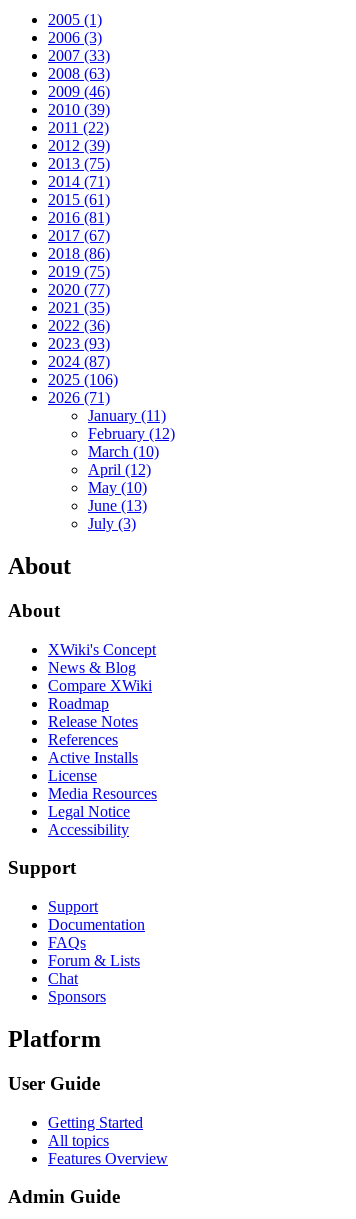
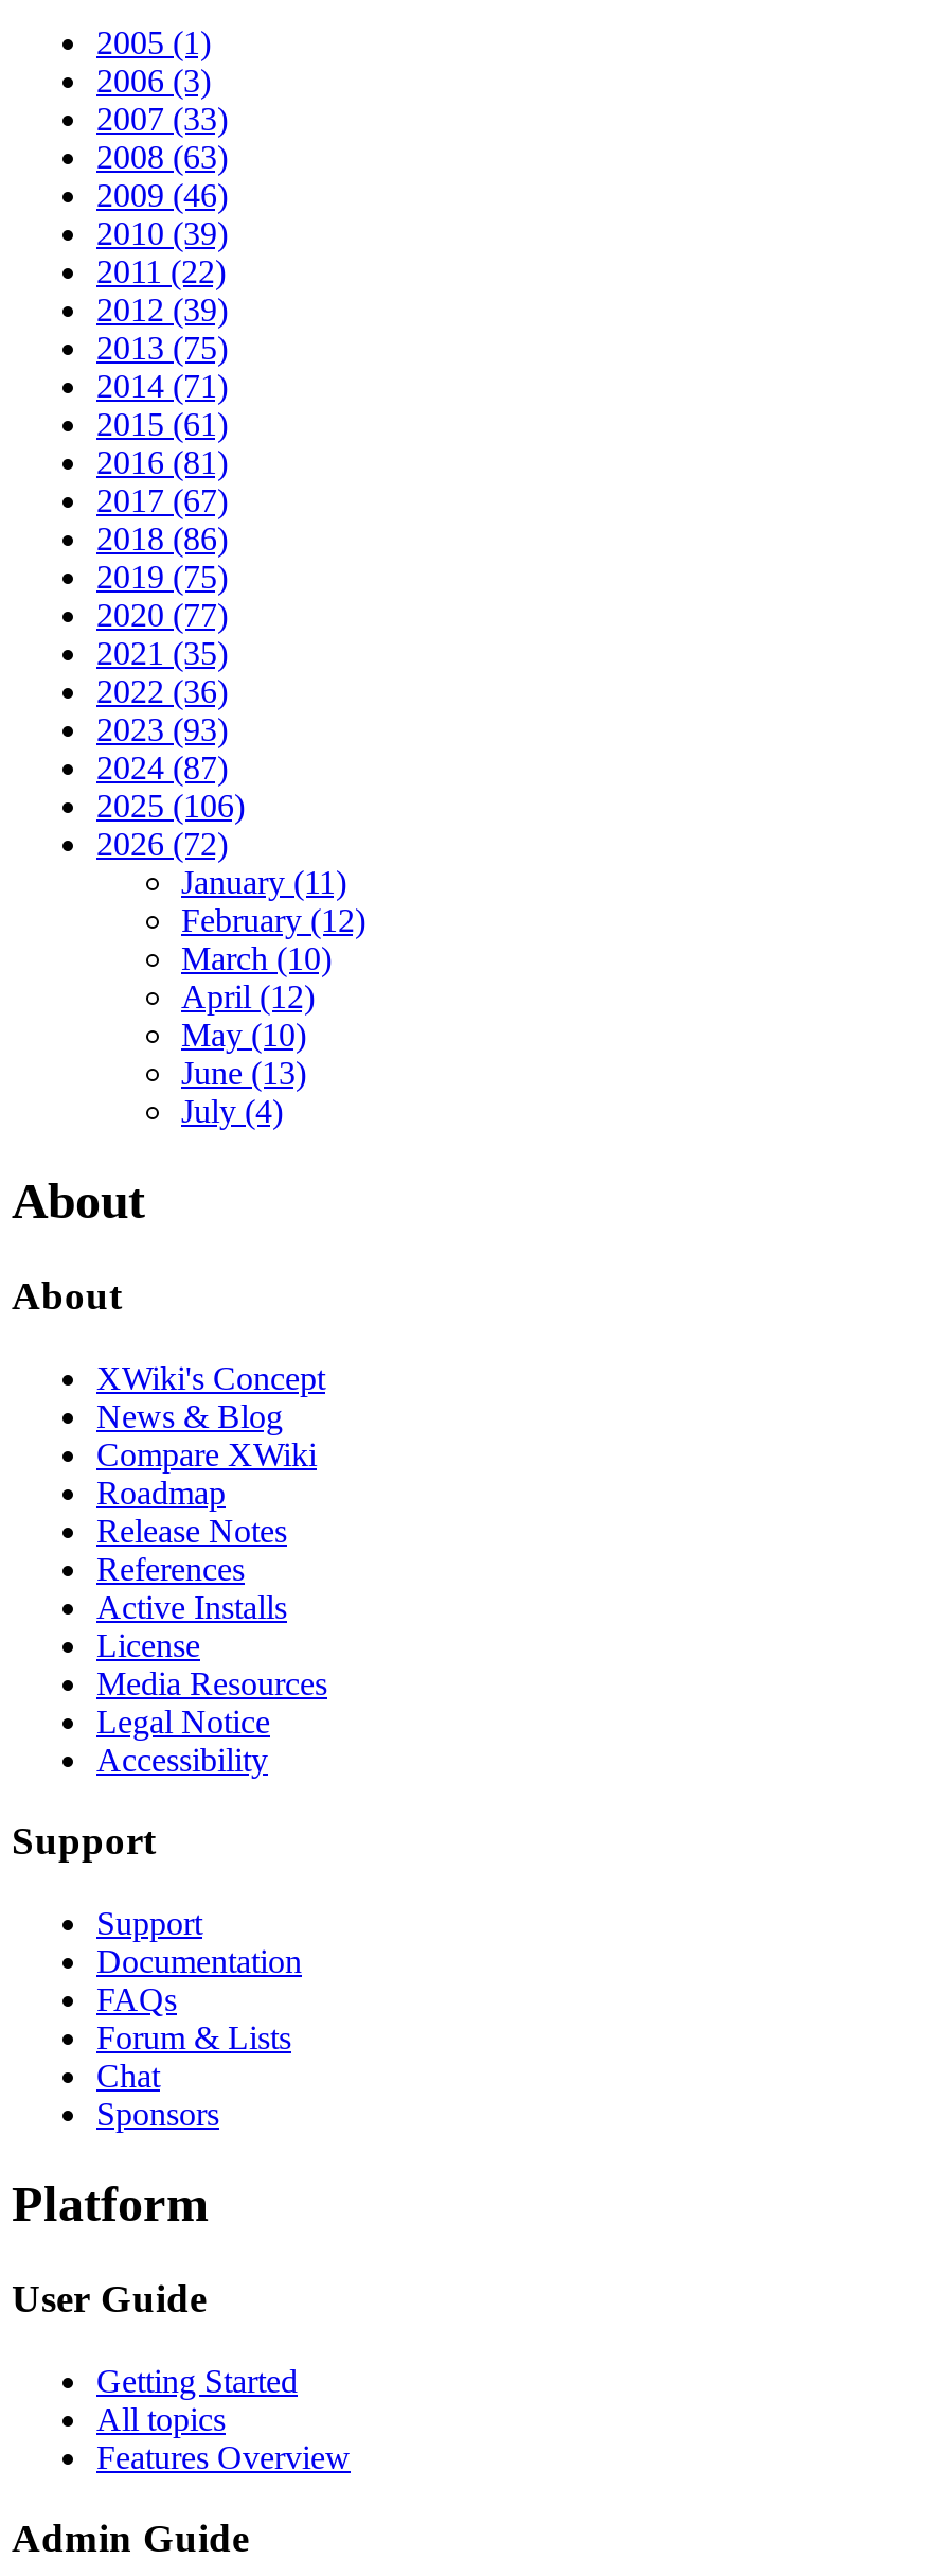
[48,389,110,406] 2026 (71) -> [96,826,228,862] 2026 (72)
[88,515,136,532] July (3) -> [181,1093,283,1129] July (4)

